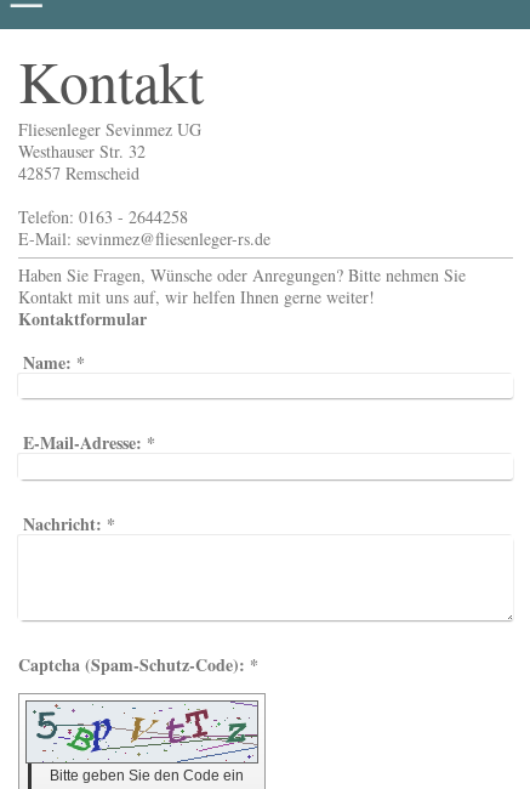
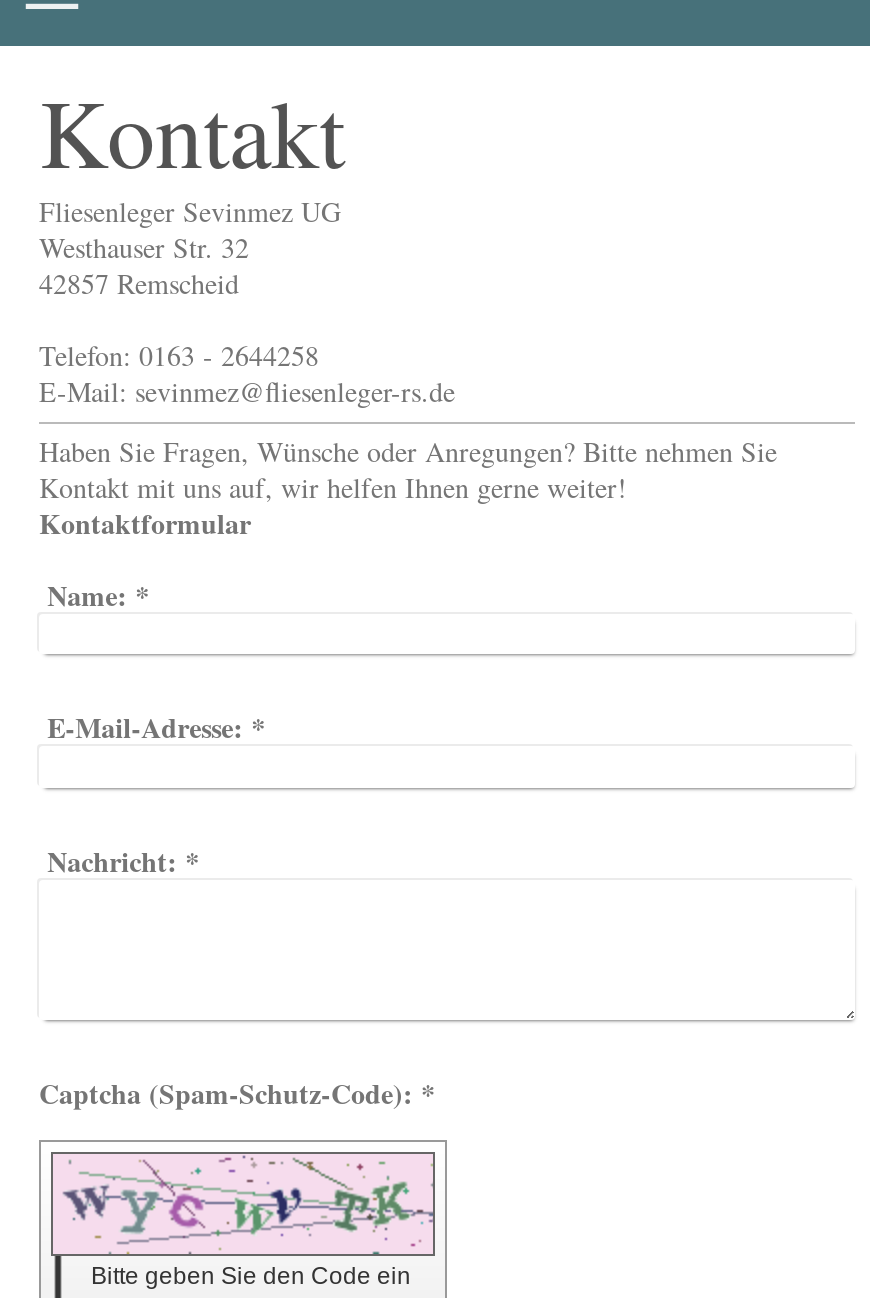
[32,700,258,764] [image] -> [61,1152,433,1256] [image]

